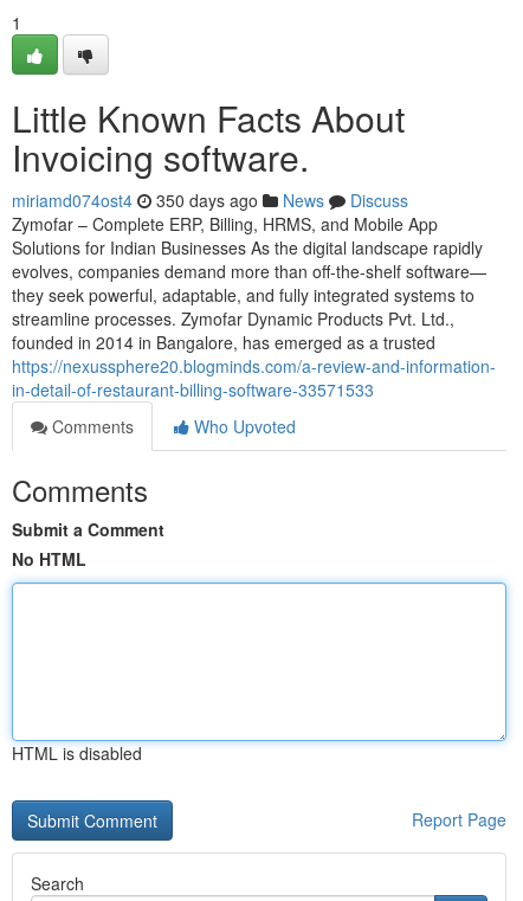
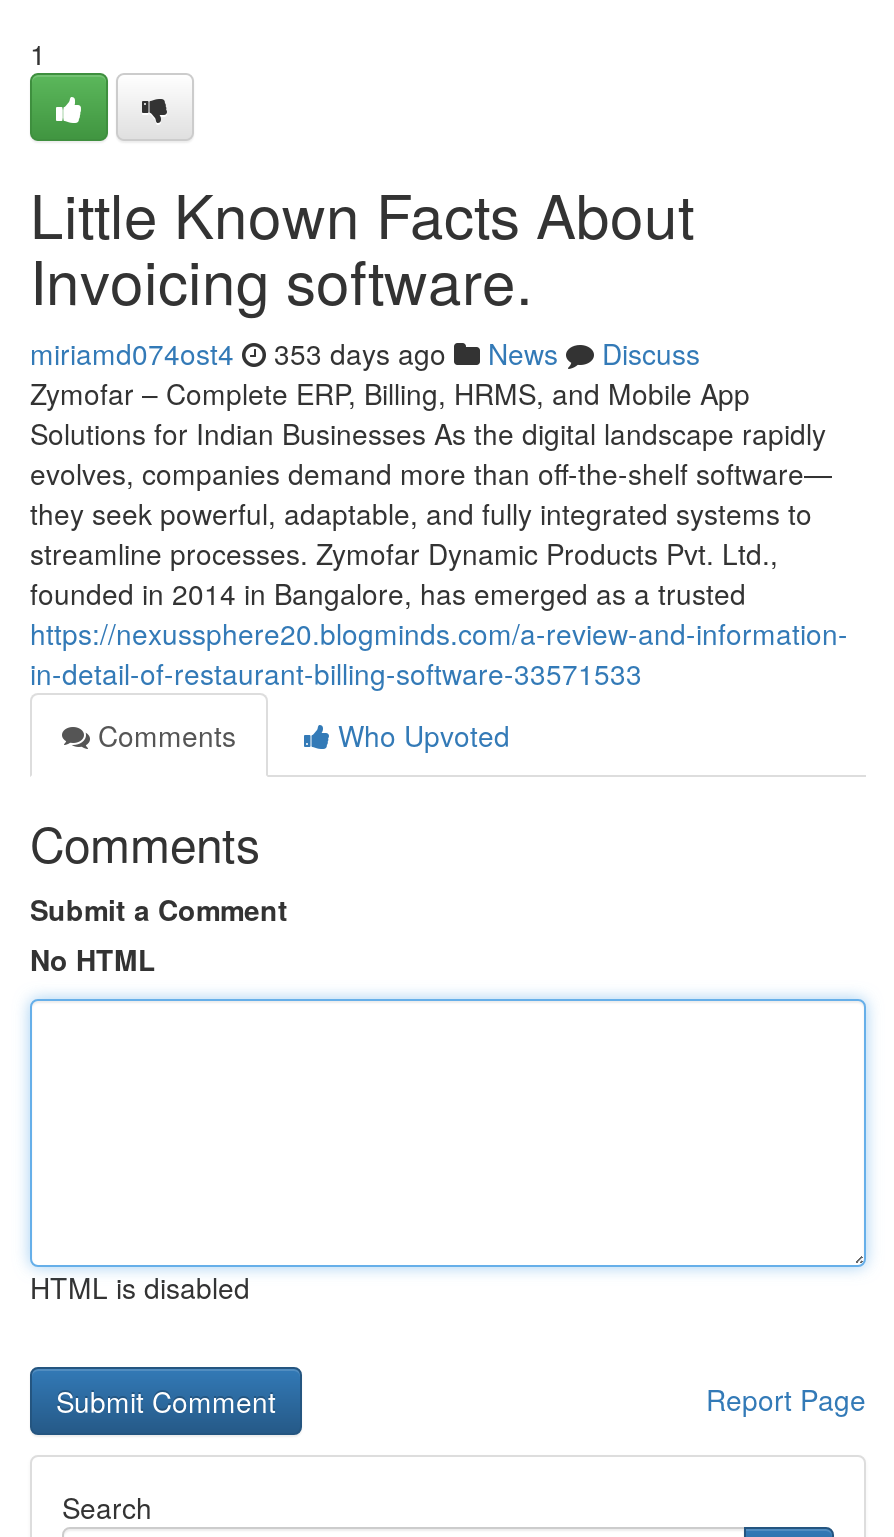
[12,188,408,212] miriamd074ost4 350 days ago News Discuss -> [30,333,700,373] miriamd074ost4 353 days ago News Discuss

